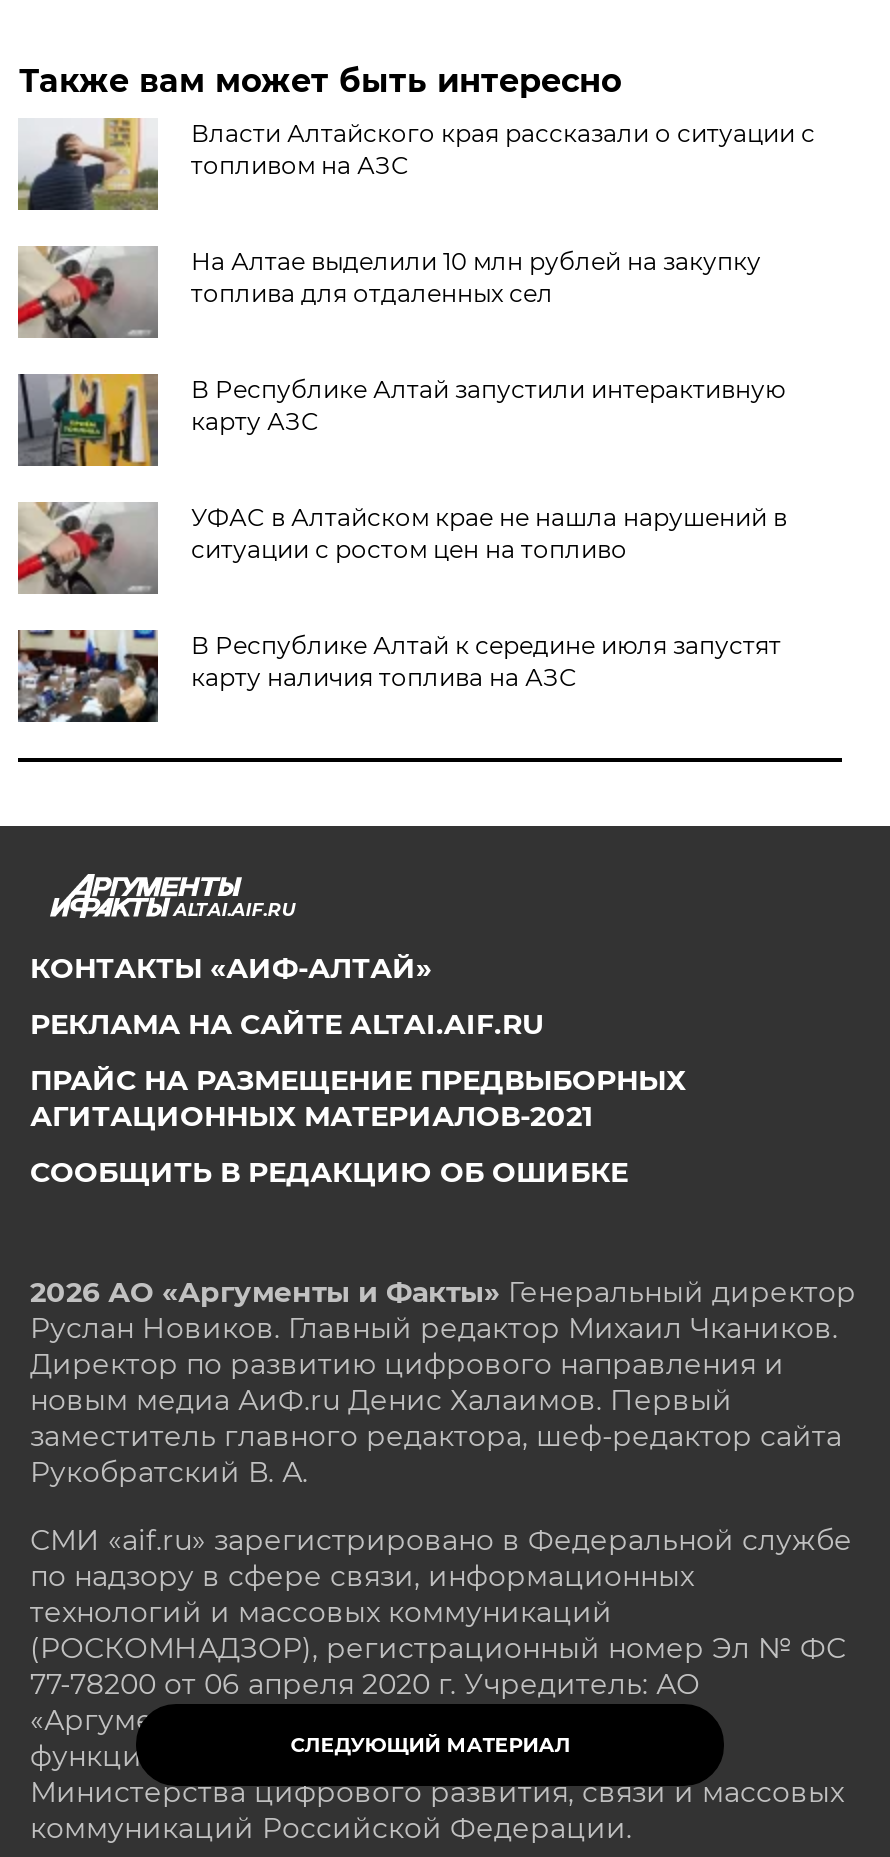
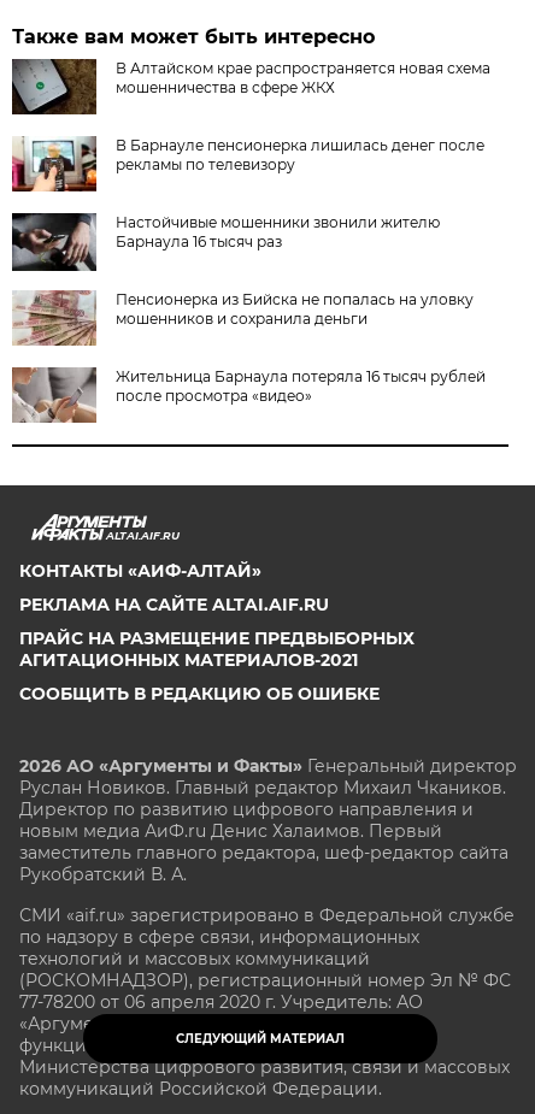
[16,116,815,212] [image] | Власти Алтайского края рассказали о ситуации с | топливом на АЗС -> [11,58,491,116] [image] | В Алтайском крае распространяется новая схема | мошенничества в сфере ЖКХ
[18,244,761,340] [image] | На Алтае выделили 10 млн рублей на закупку | топлива для отдаленных сел -> [12,136,485,193] [image] | В Барнауле пенсионерка лишилась денег после | рекламы по телевизору
[20,372,785,470] [image] | В Республике Алтай запустили интерактивную | карту АЗС -> [12,212,440,272] [image] | Настойчивые мошенники звонили жителю | Барнаула 16 тысяч раз
[16,502,787,596] [image] | УФАС в Алтайском крае не нашла нарушений в | ситуации с ростом цен на топливо -> [12,290,474,346] [image] | Пенсионерка из Бийска не попалась на уловку | мошенников и сохранила деньги
[18,628,781,724] [image] | В Республике Алтай к середине июля запустят | карту наличия топлива на АЗС -> [12,367,486,424] [image] | Жительница Барнаула потеряла 16 тысяч рублей | после просмотра «видео»

